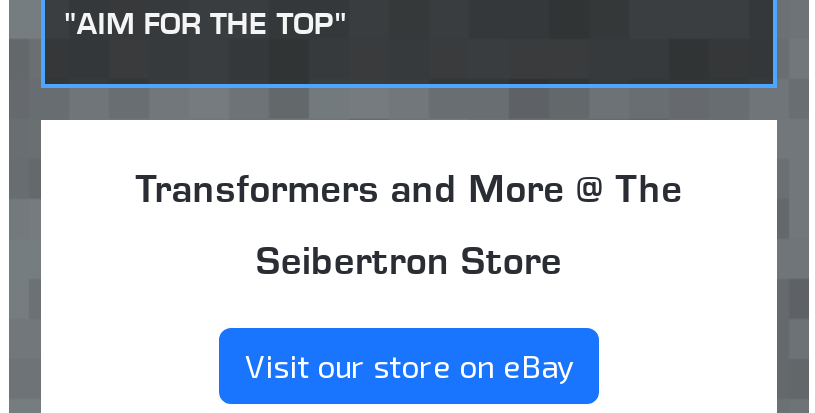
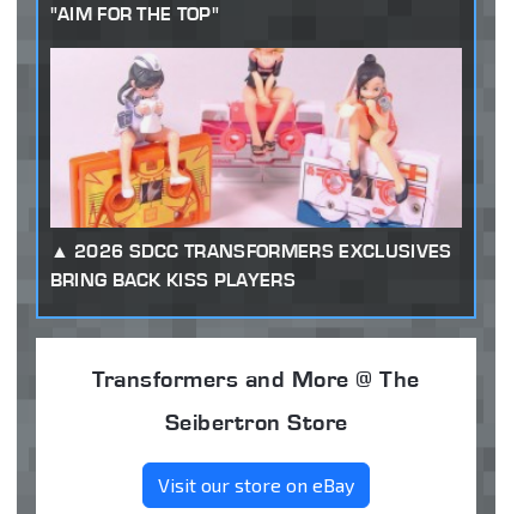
none -> [49,47,463,292] [image] | 2026 SDCC TRANSFORMERS EXCLUSIVES | BRING BACK KISS PLAYERS

